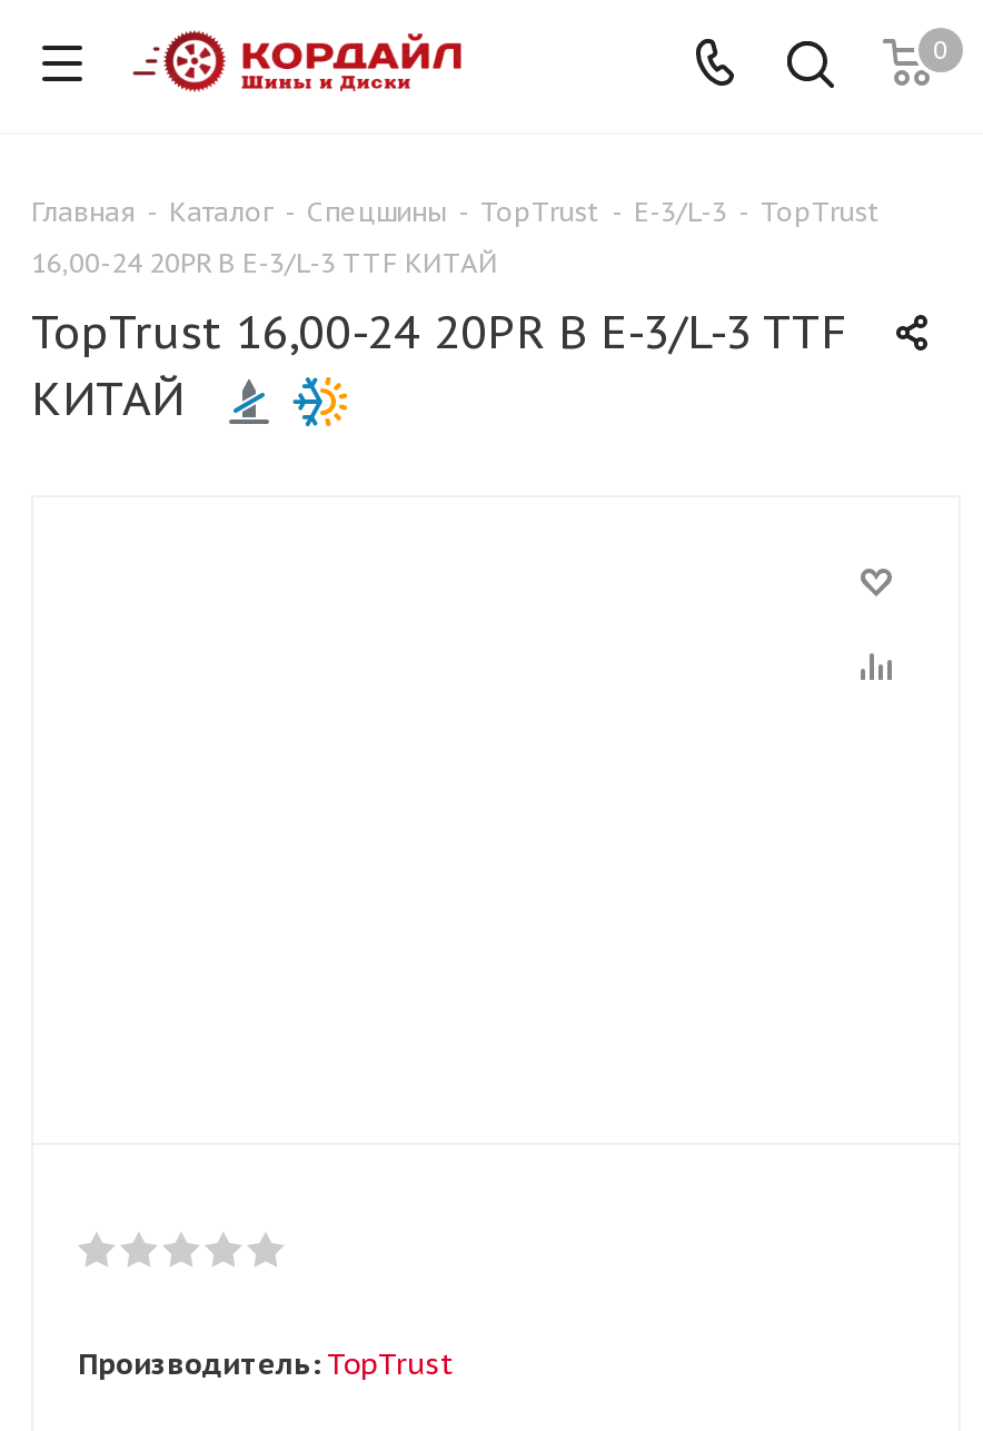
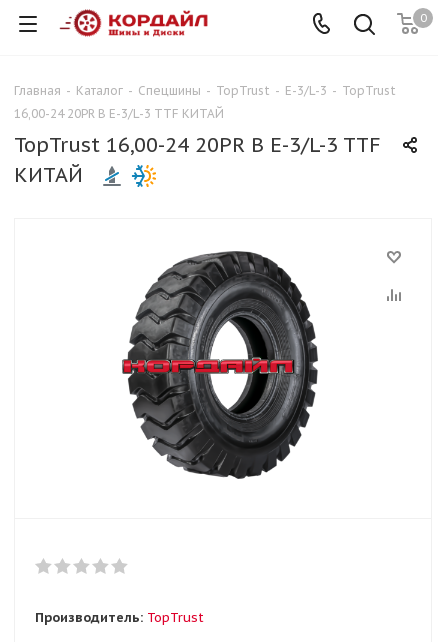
none -> [121,250,319,480] [image]

